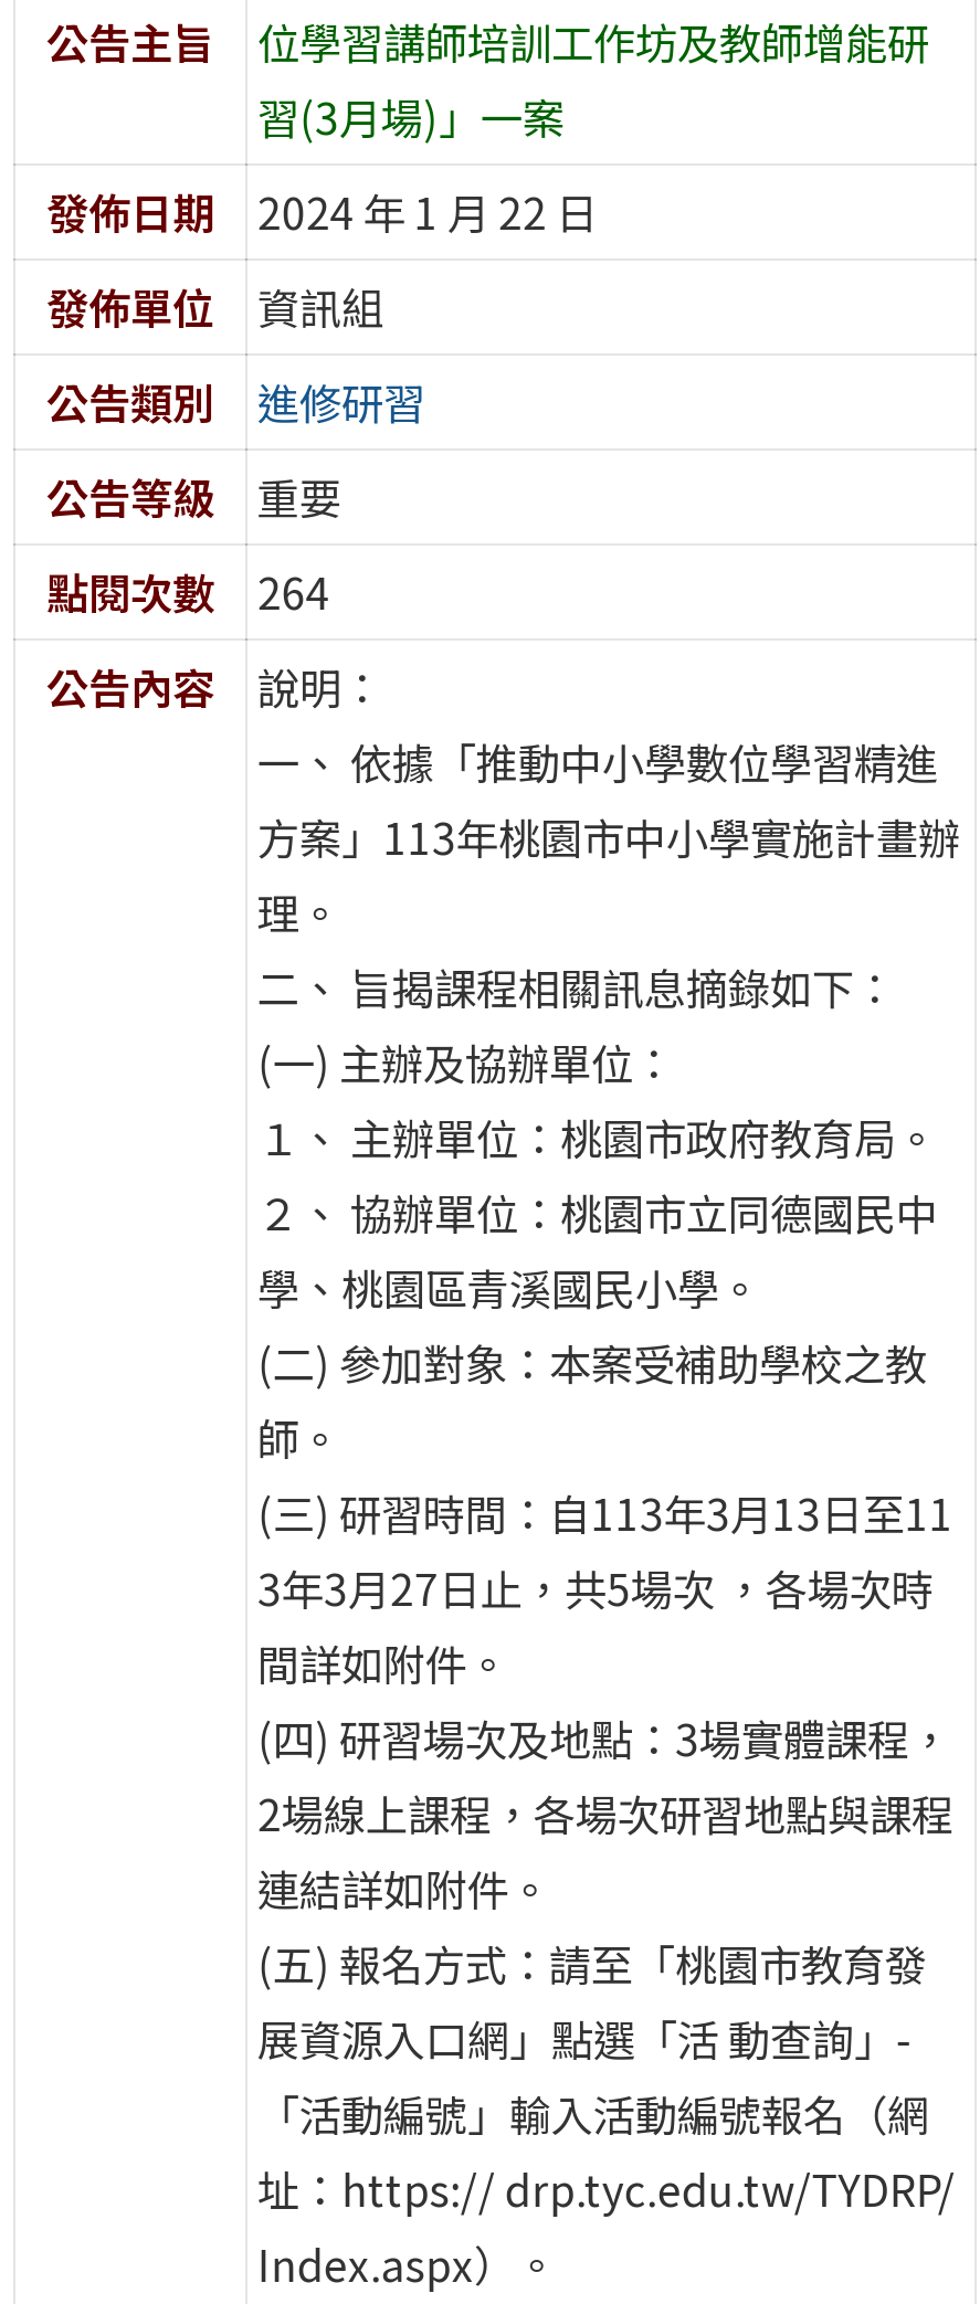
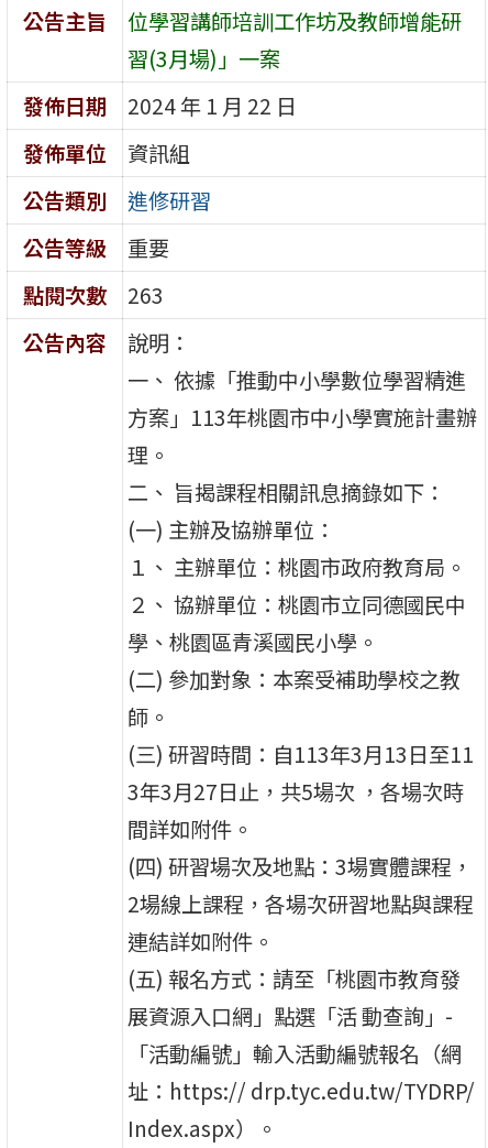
[46,561,330,623] 點閱次數 264 -> [23,280,164,310] 點閱次數 263

